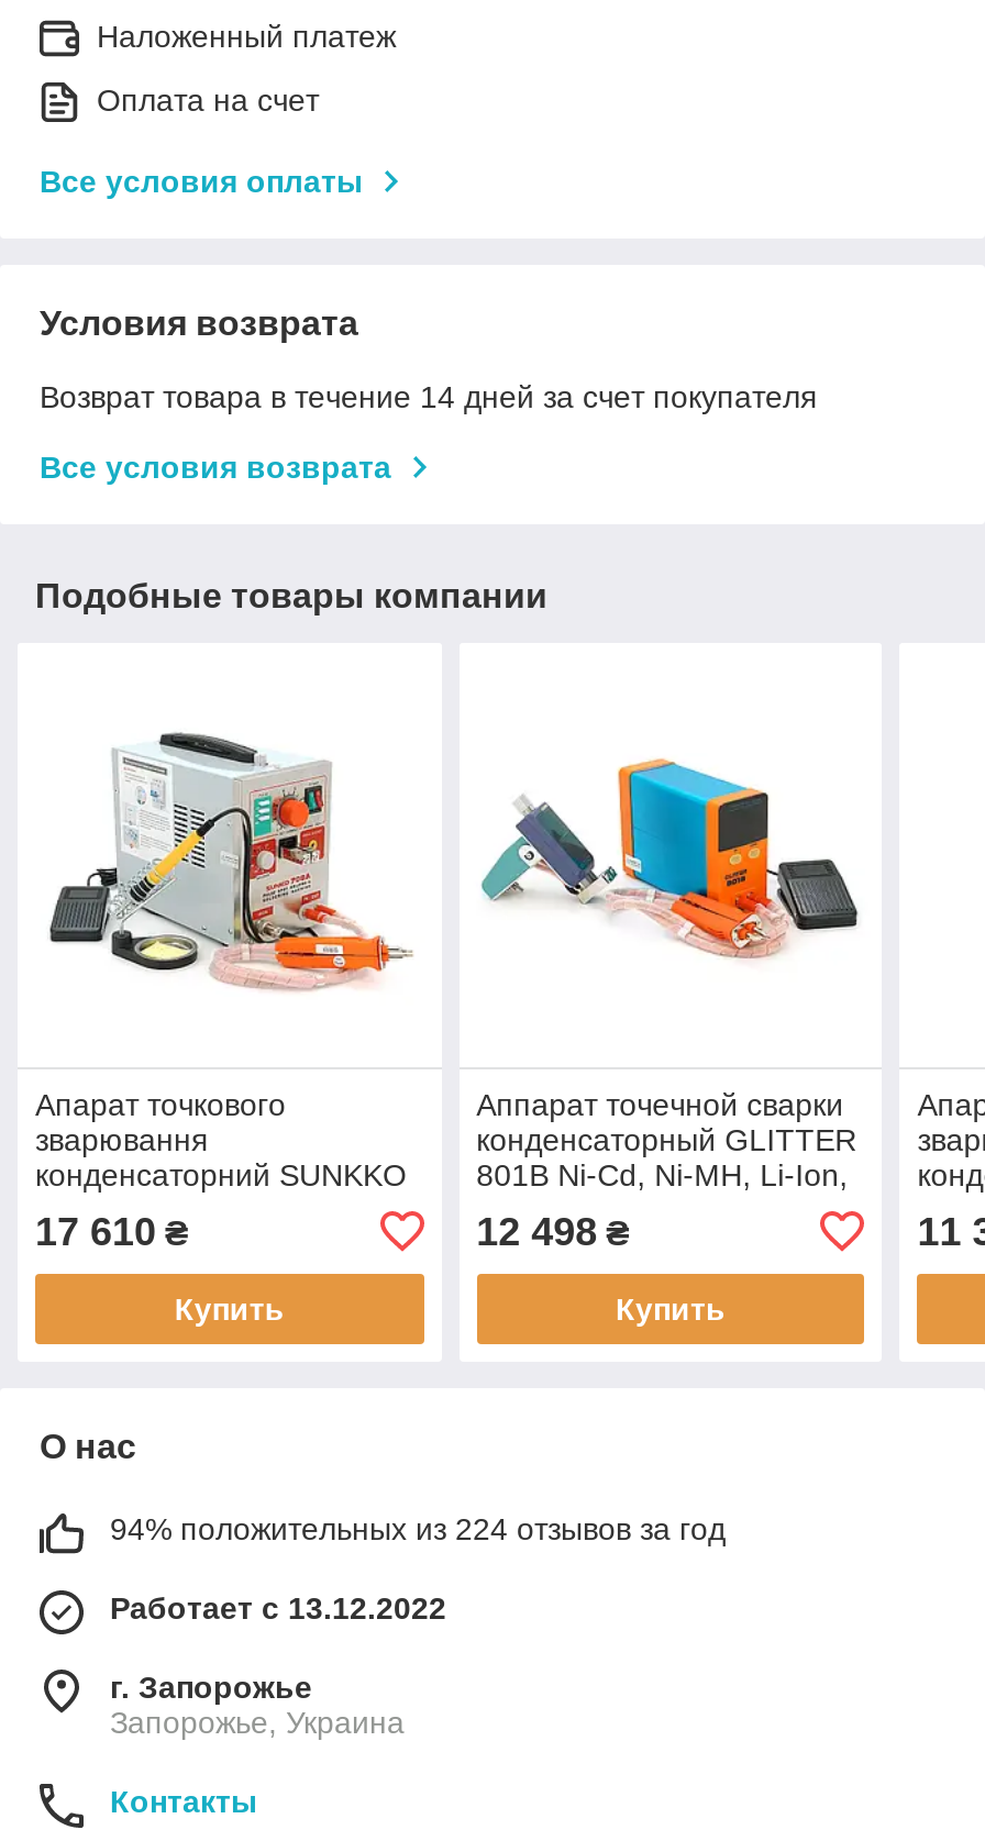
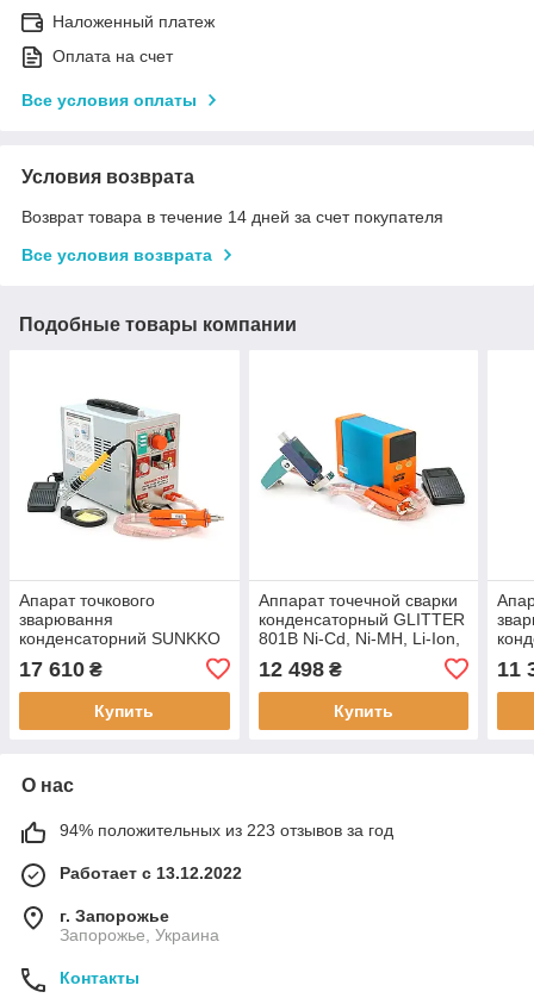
[110,1511,726,1546] 94% положительных из 224 отзывов за год -> [60,820,393,839] 94% положительных из 223 отзывов за год

